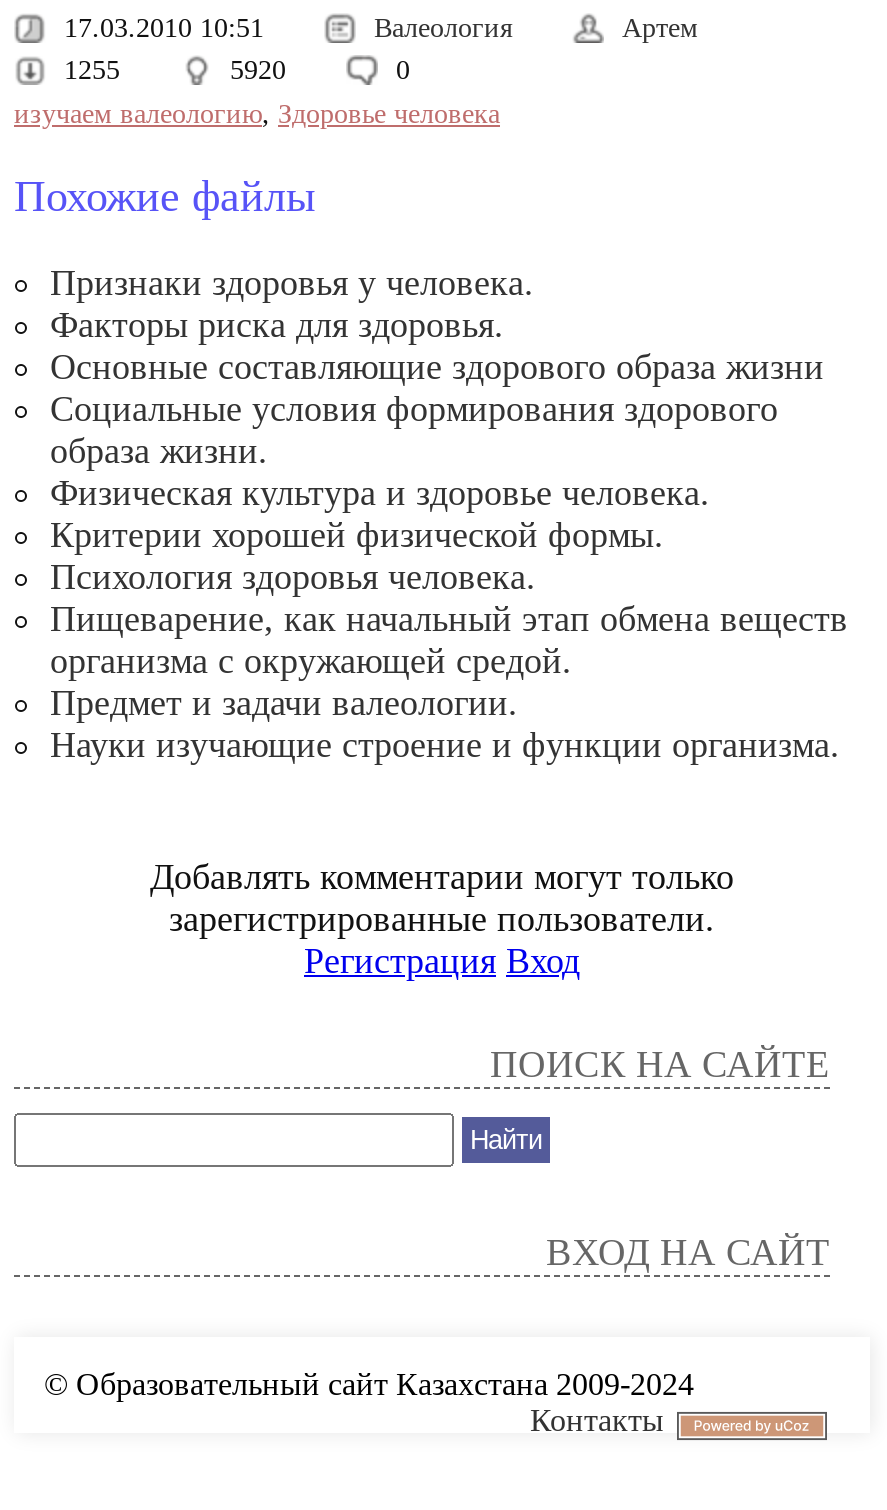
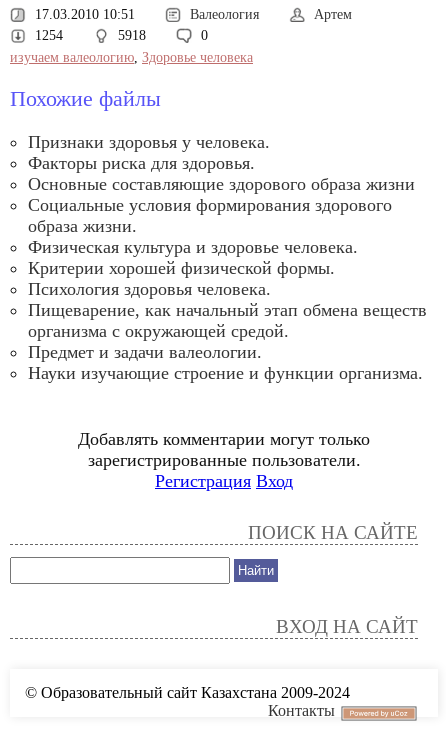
[64,55,120,85] 1255 -> [35,28,63,43] 1254
[230,55,286,85] 5920 -> [118,28,146,43] 5918

